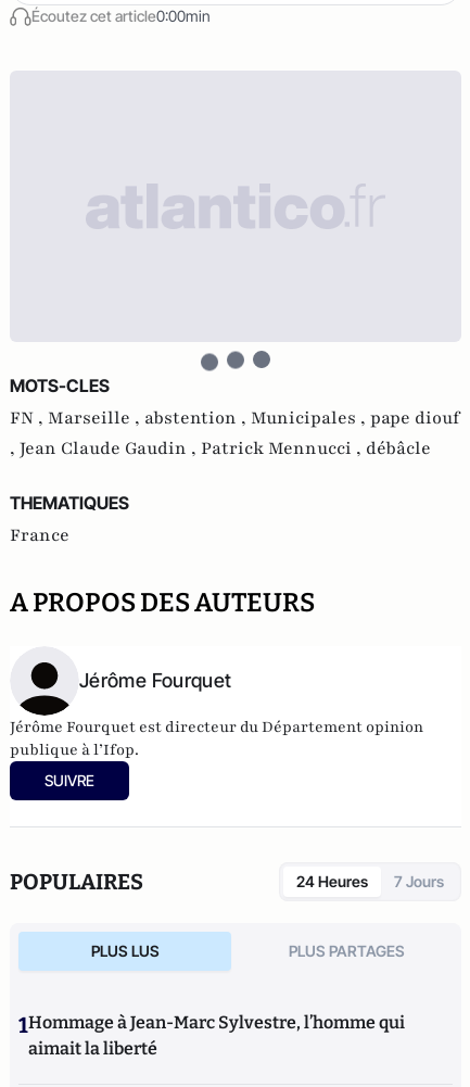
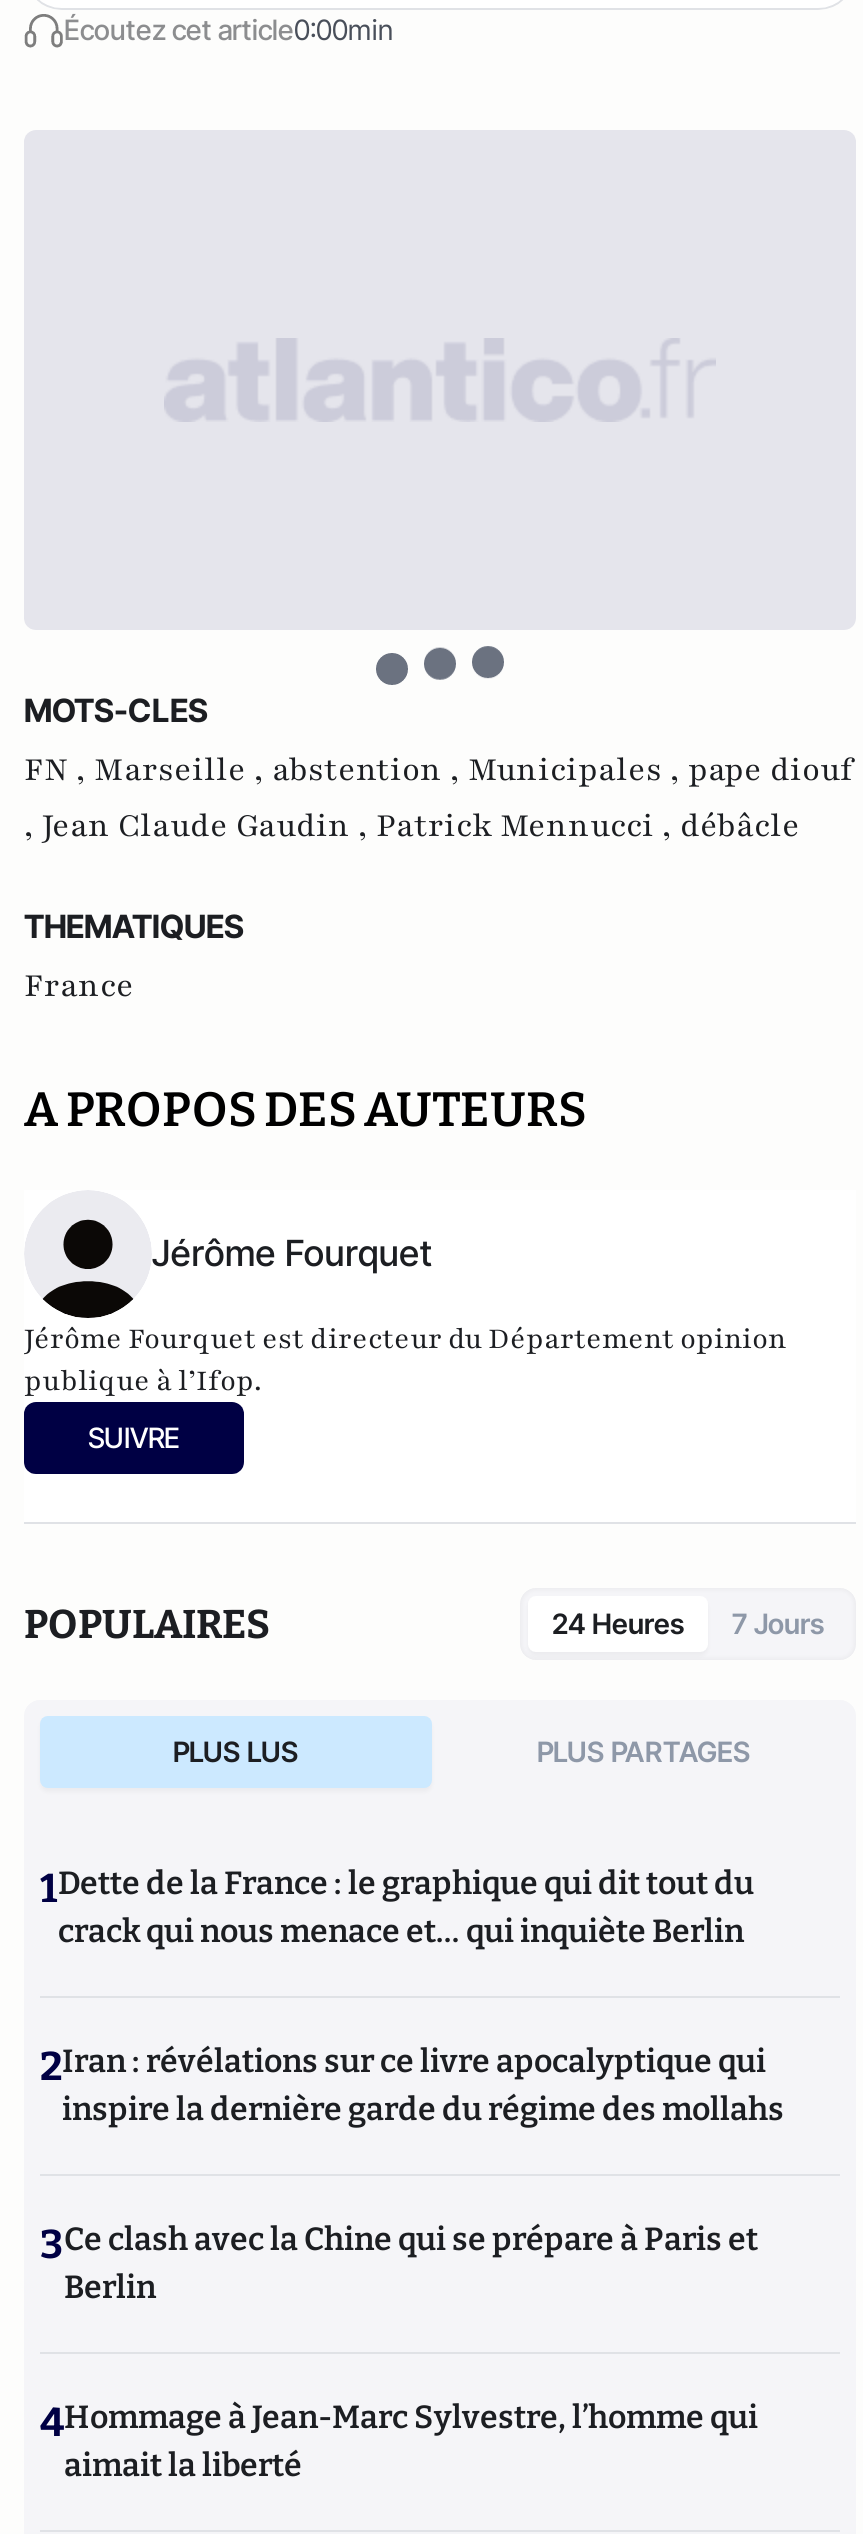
[18,1012,405,1038] 1Hommage à Jean-Marc Sylvestre, l’homme qui -> [40,1864,784,2446] 1Dette de la France : le graphique qui dit tout du | crack qui nous menace et… qui inquiète Berlin | 2Iran : révélations sur ce livre apocalyptique qui | inspire la dernière garde du régime des mollahs | 3Ce clash avec la Chine qui se prépare à Paris et | Berlin | 4Hommage à Jean-Marc Sylvestre, l’homme qui

